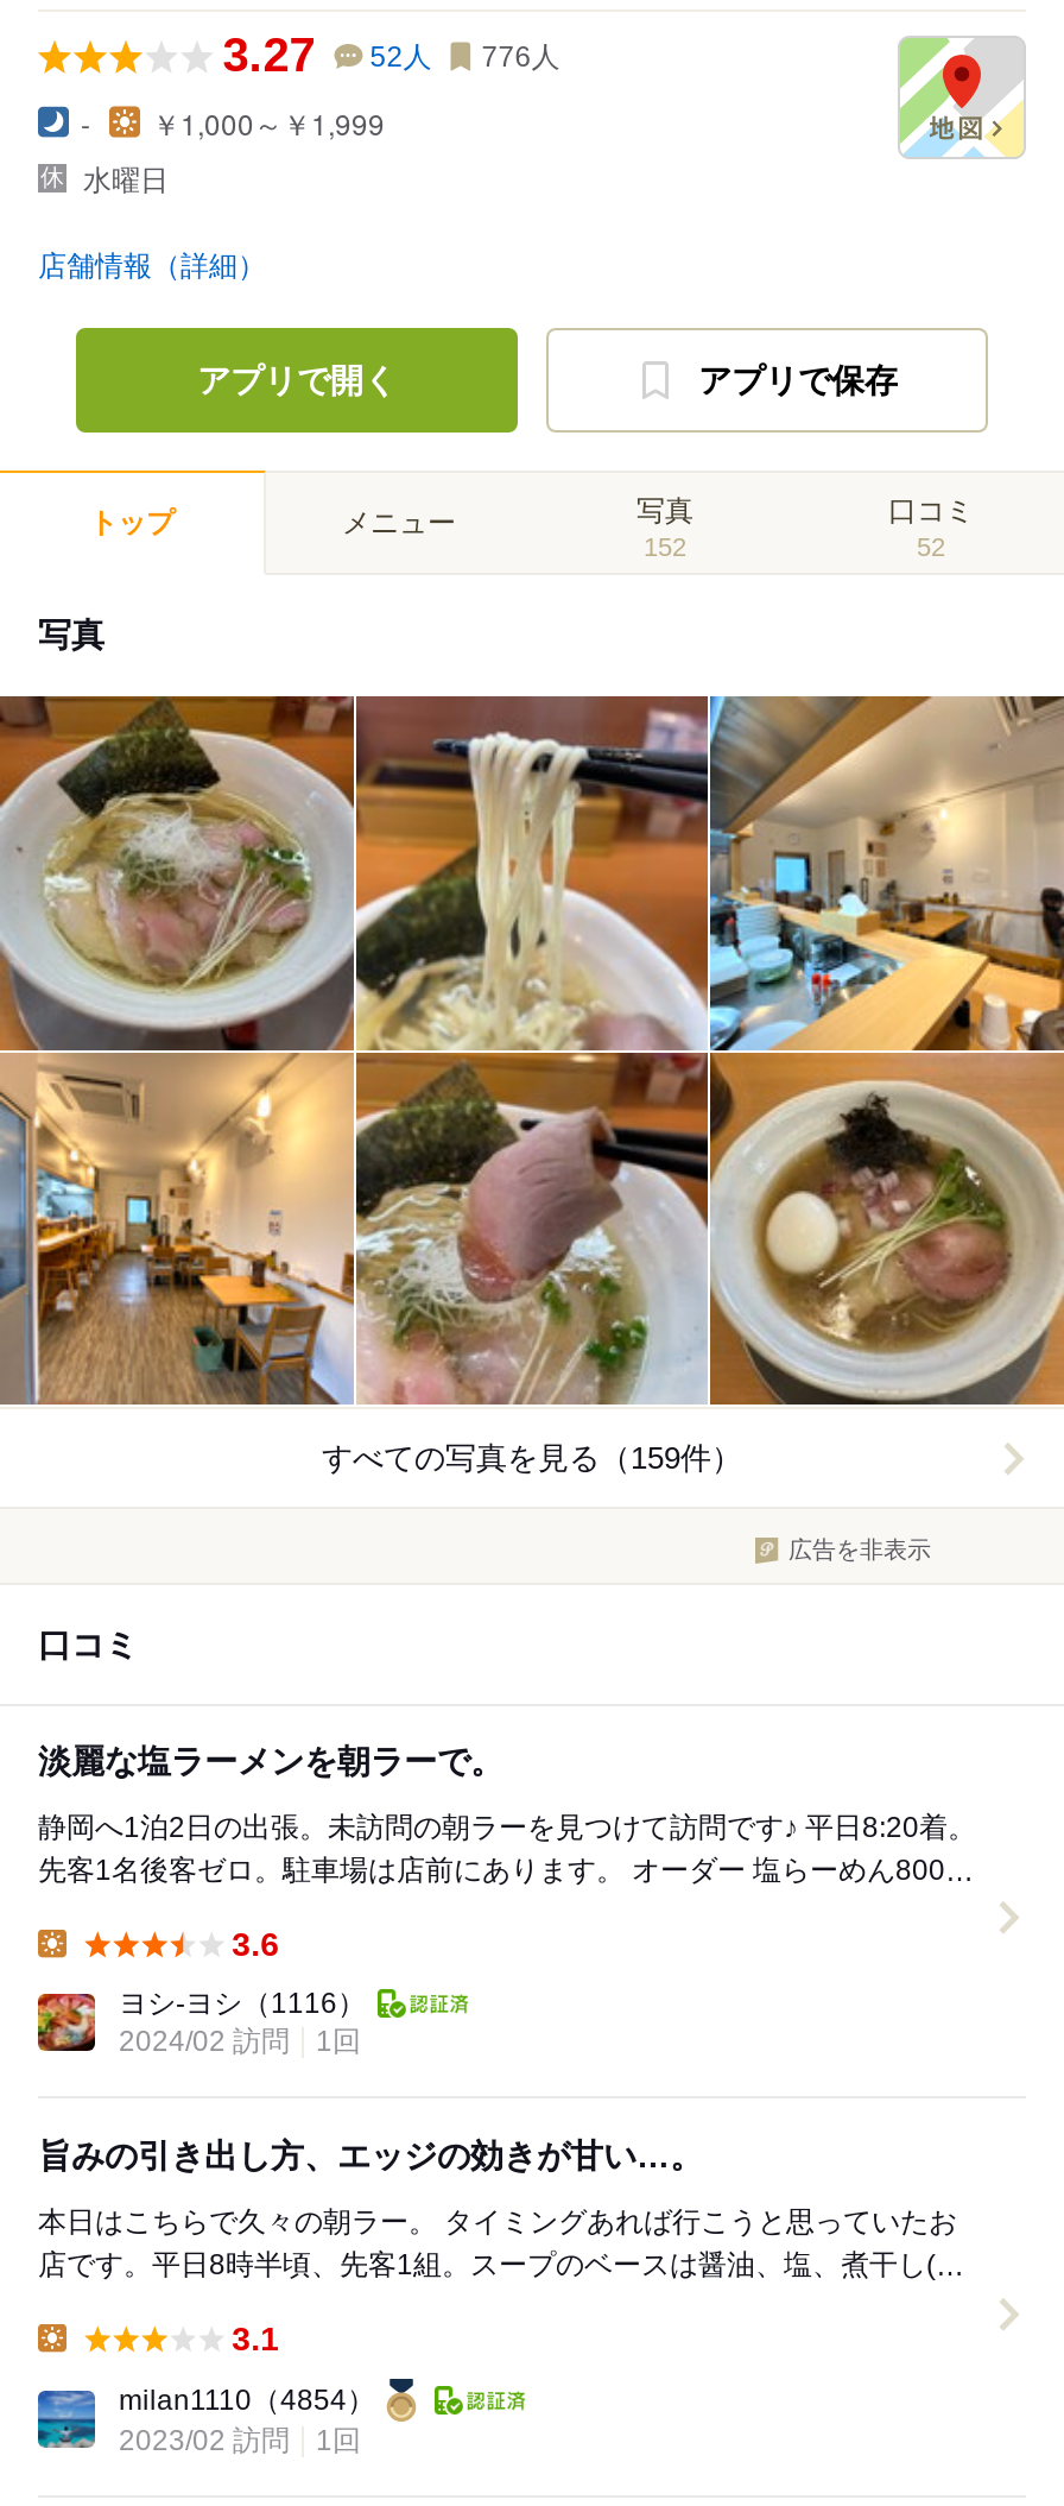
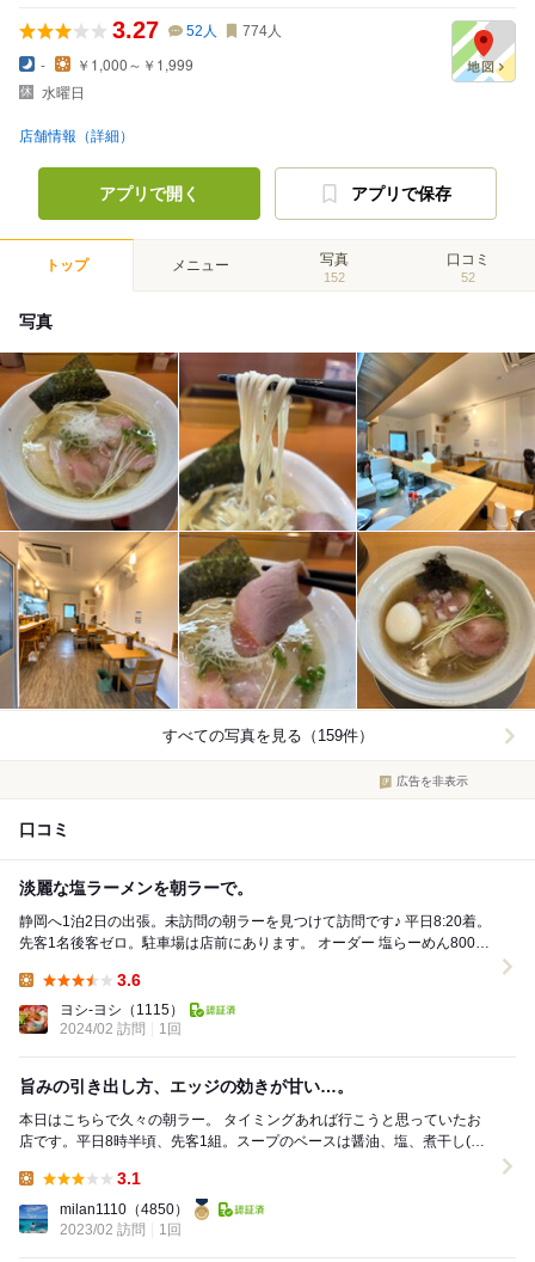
[223,29,560,81] 3.27 52人 776人 -> [112,17,282,43] 3.27 52人 774人
[119,1987,366,2021] ヨシ-ヨシ（1116） -> [60,1002,184,1019] ヨシ-ヨシ（1115）
[119,2384,375,2418] milan1110（4854） -> [60,1201,189,1218] milan1110（4850）

